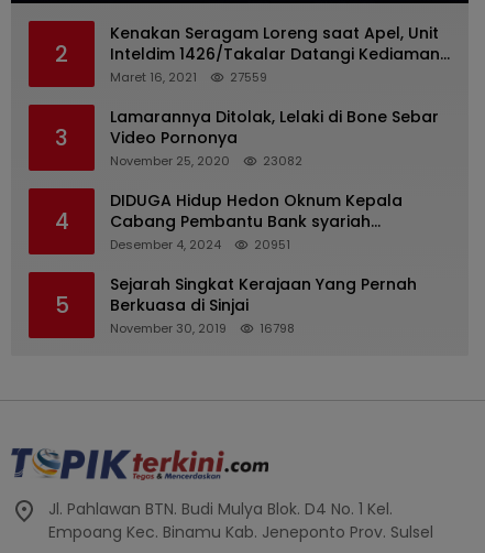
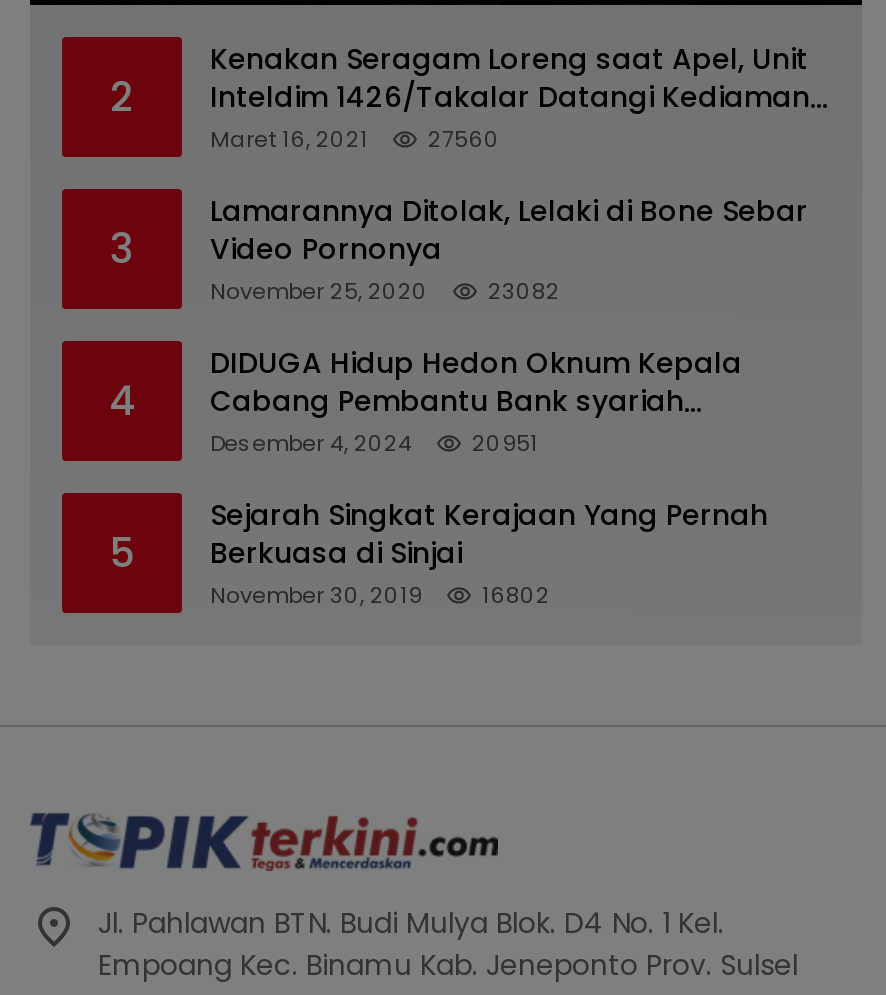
[230,68,267,86] 27559 -> [428,124,500,156] 27560
[110,319,295,337] November 30, 2019 16798 -> [210,580,550,612] November 30, 2019 16802

